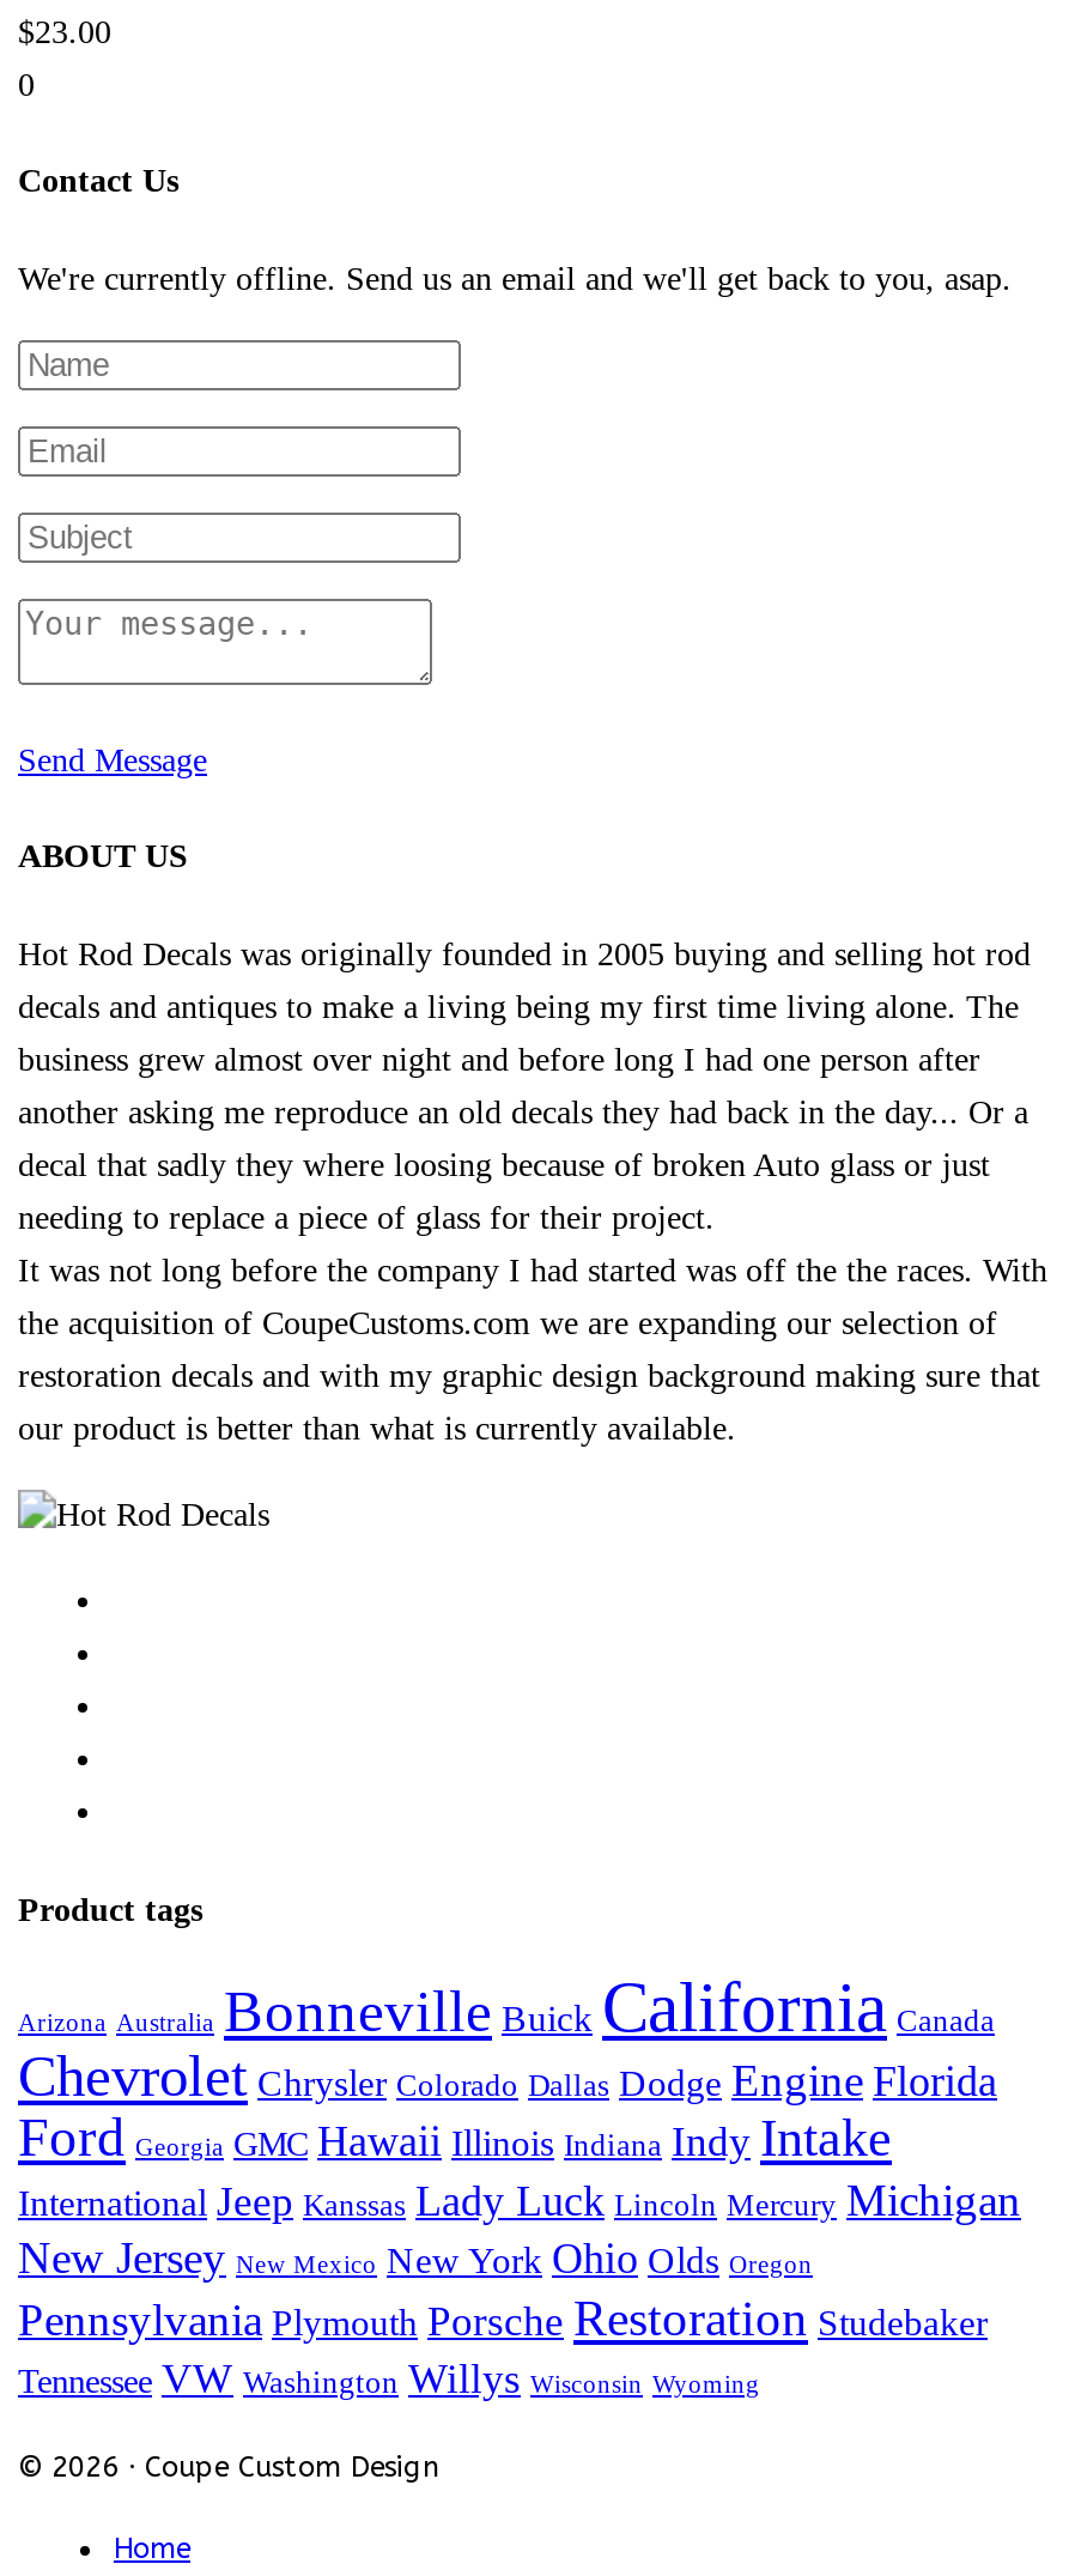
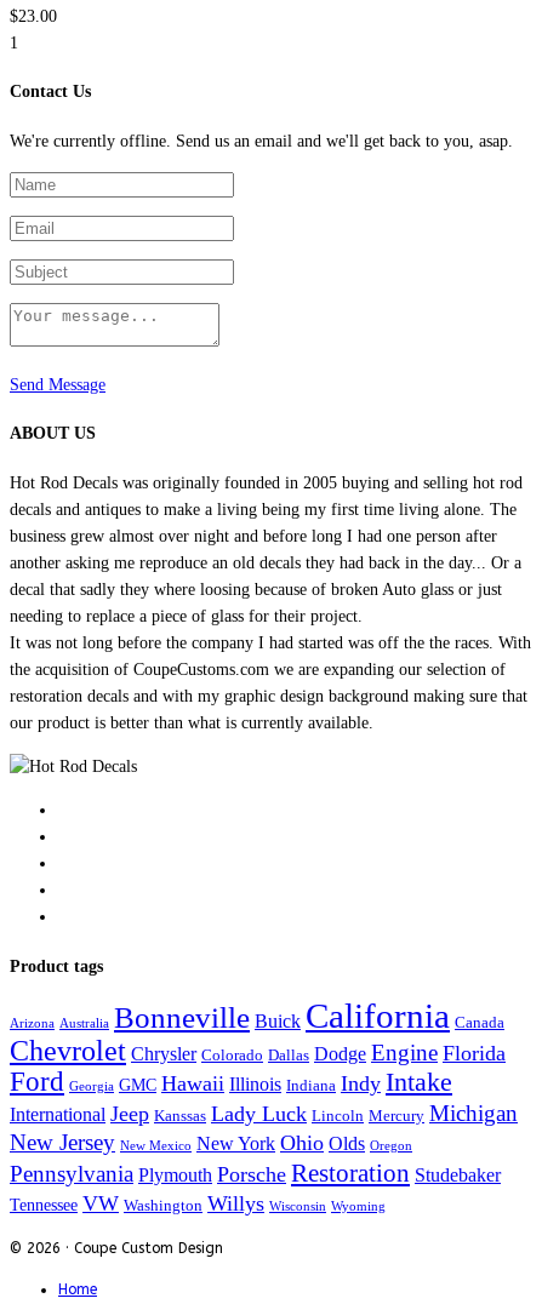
[18,66,35,102] 0 -> [10,33,18,52] 1

